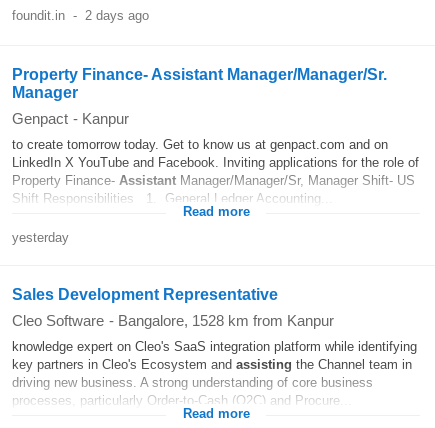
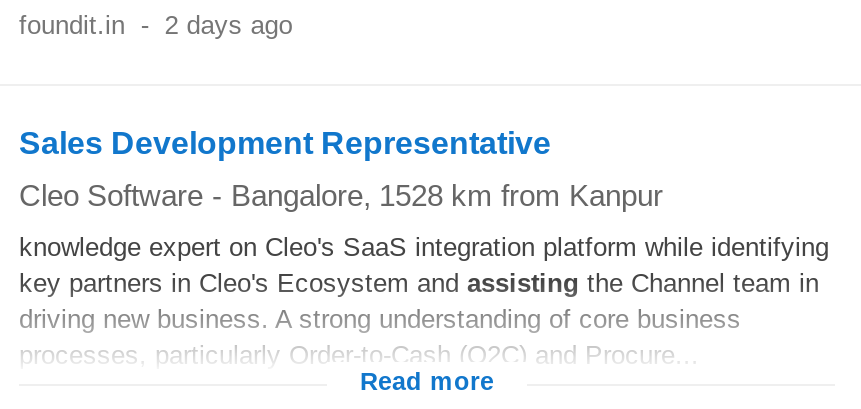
[12,66,419,245] Property Finance- Assistant Manager/Manager/Sr. | Manager | Genpact - Kanpur | to create tomorrow today. Get to know us at genpact.com and on | LinkedIn X YouTube and Facebook. Inviting applications for the role of | Property Finance- Assistant Manager/Manager/Sr, Manager Shift- US | Shift Responsibilities 1. General Ledger Accounting... | Read more | yesterday -> none

